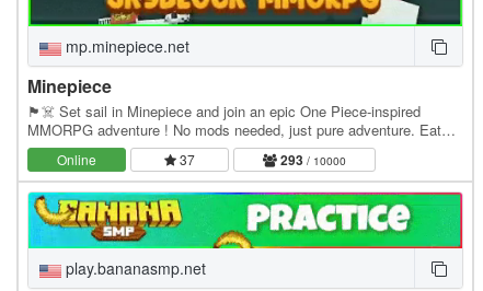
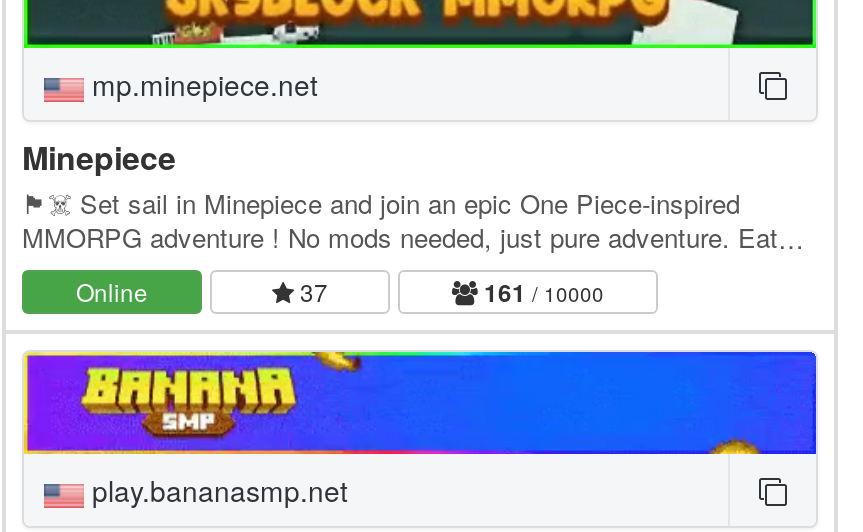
[280,149,346,169] 293 / 10000 -> [484,273,604,309] 161 / 10000
[27,191,463,249] [image] -> [22,350,818,456] [image]

